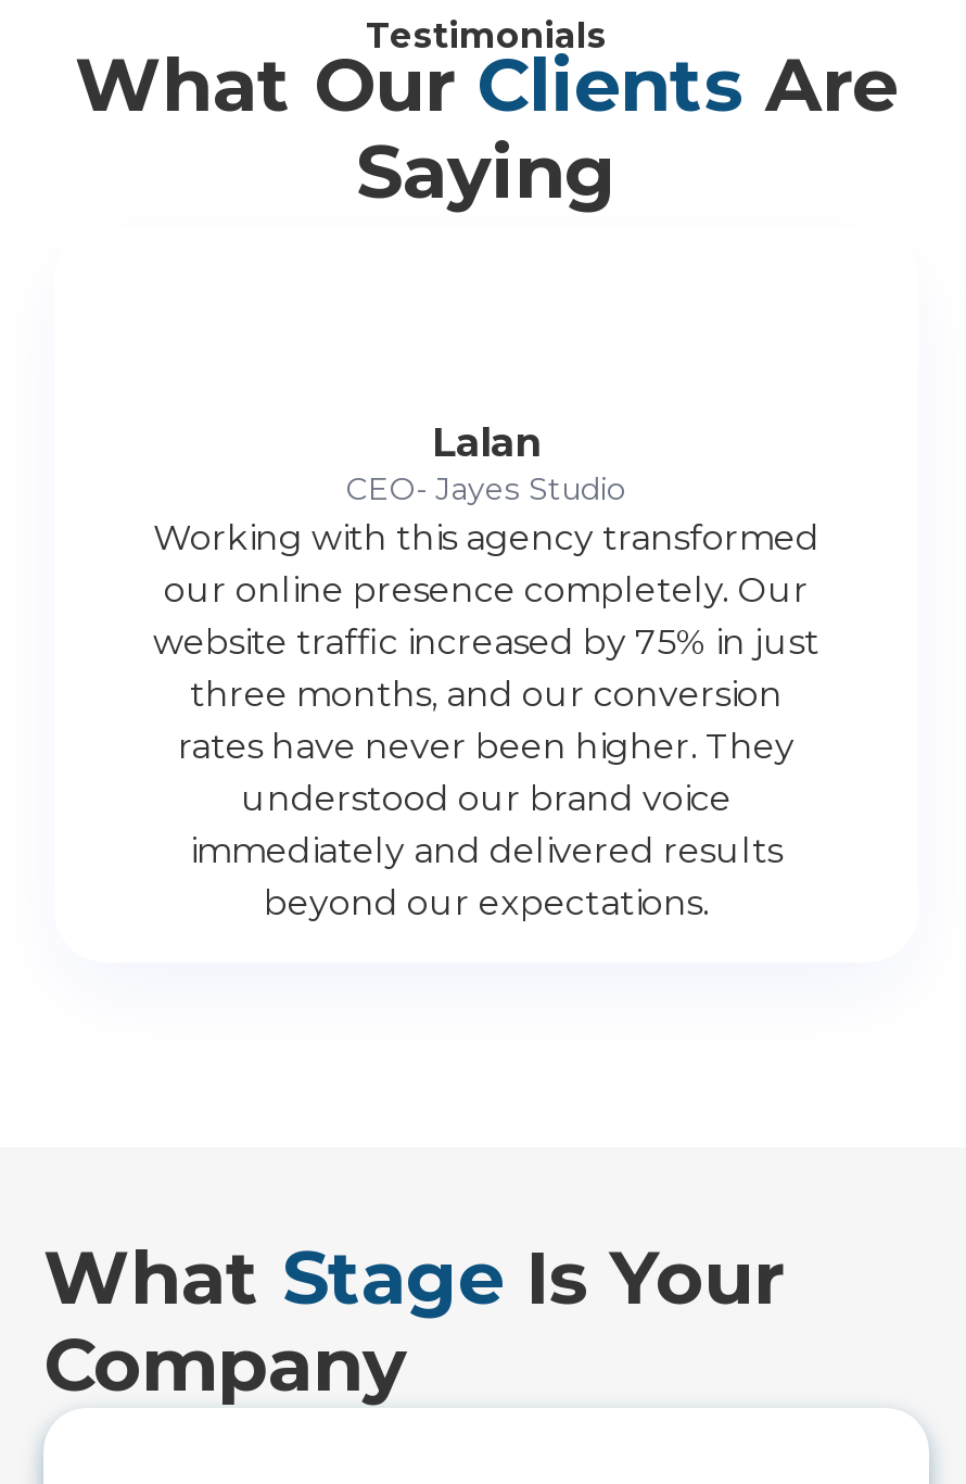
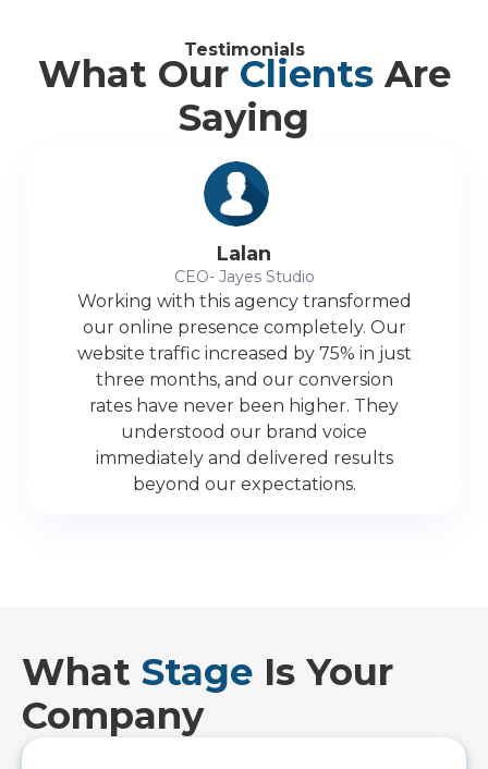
none -> [203,160,270,228] [image]

